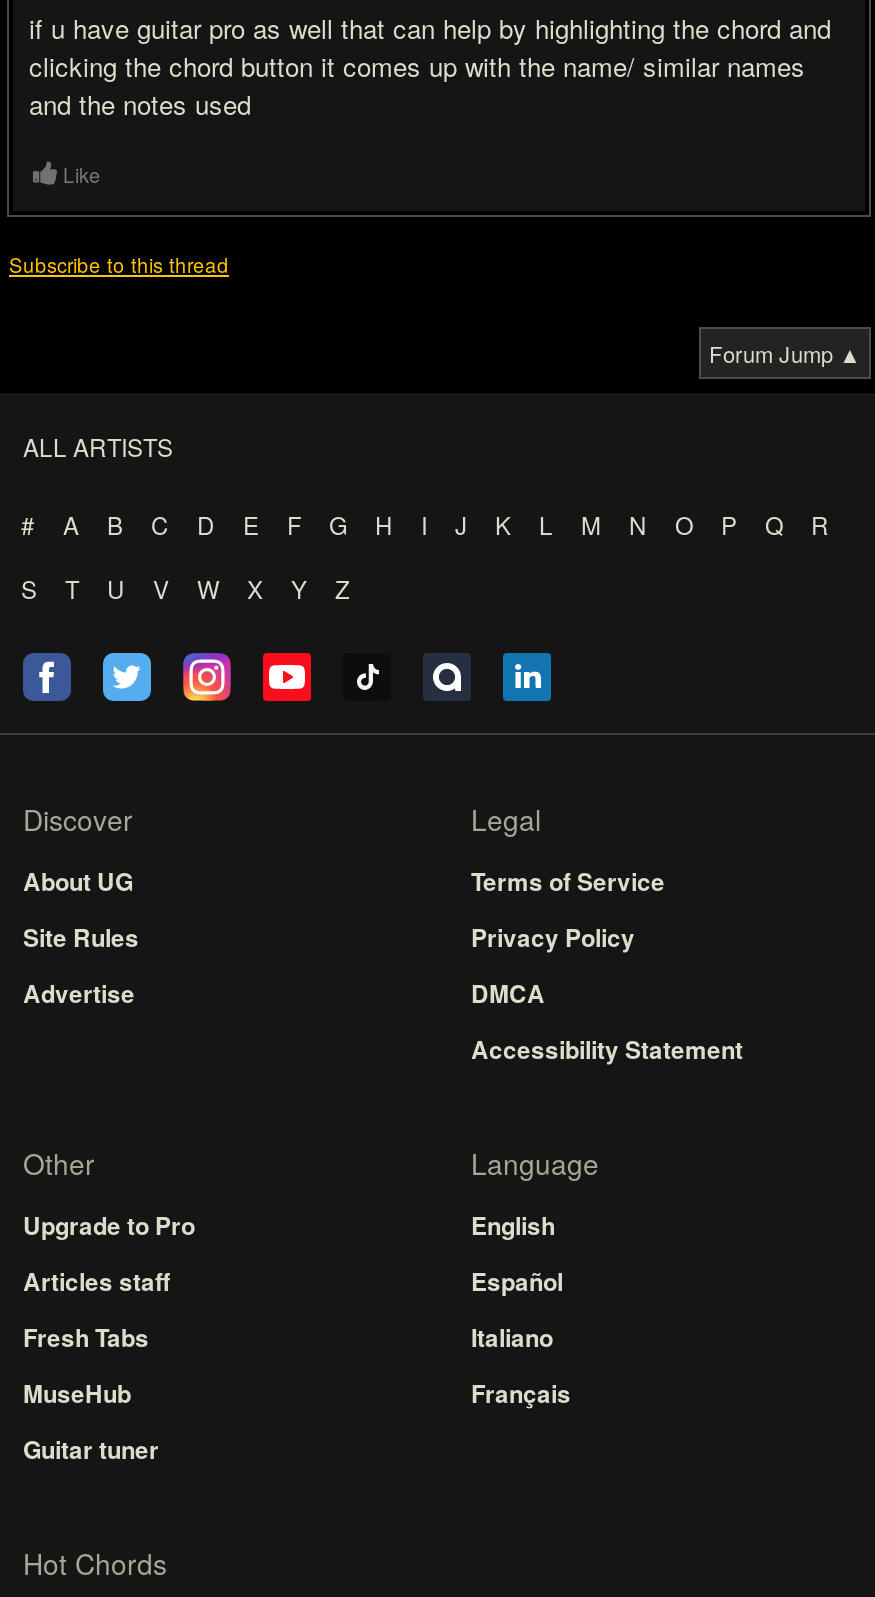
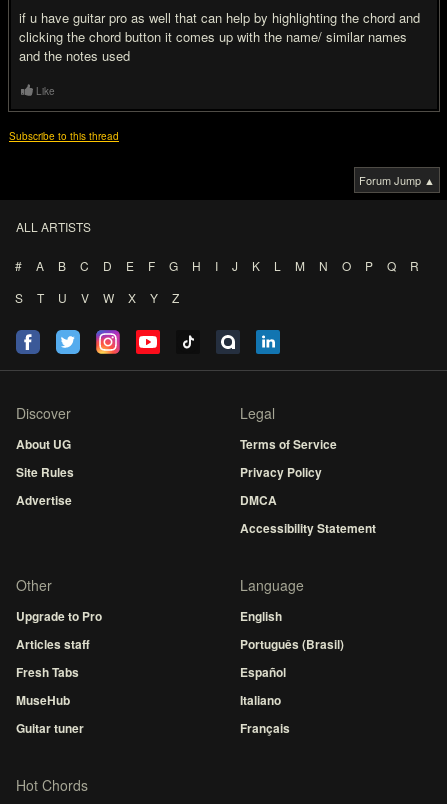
moved [471,1263,571,1411] -> [240,663,290,737]: Español | Italiano | Français
none -> [240,635,344,653] Português (Brasil)

